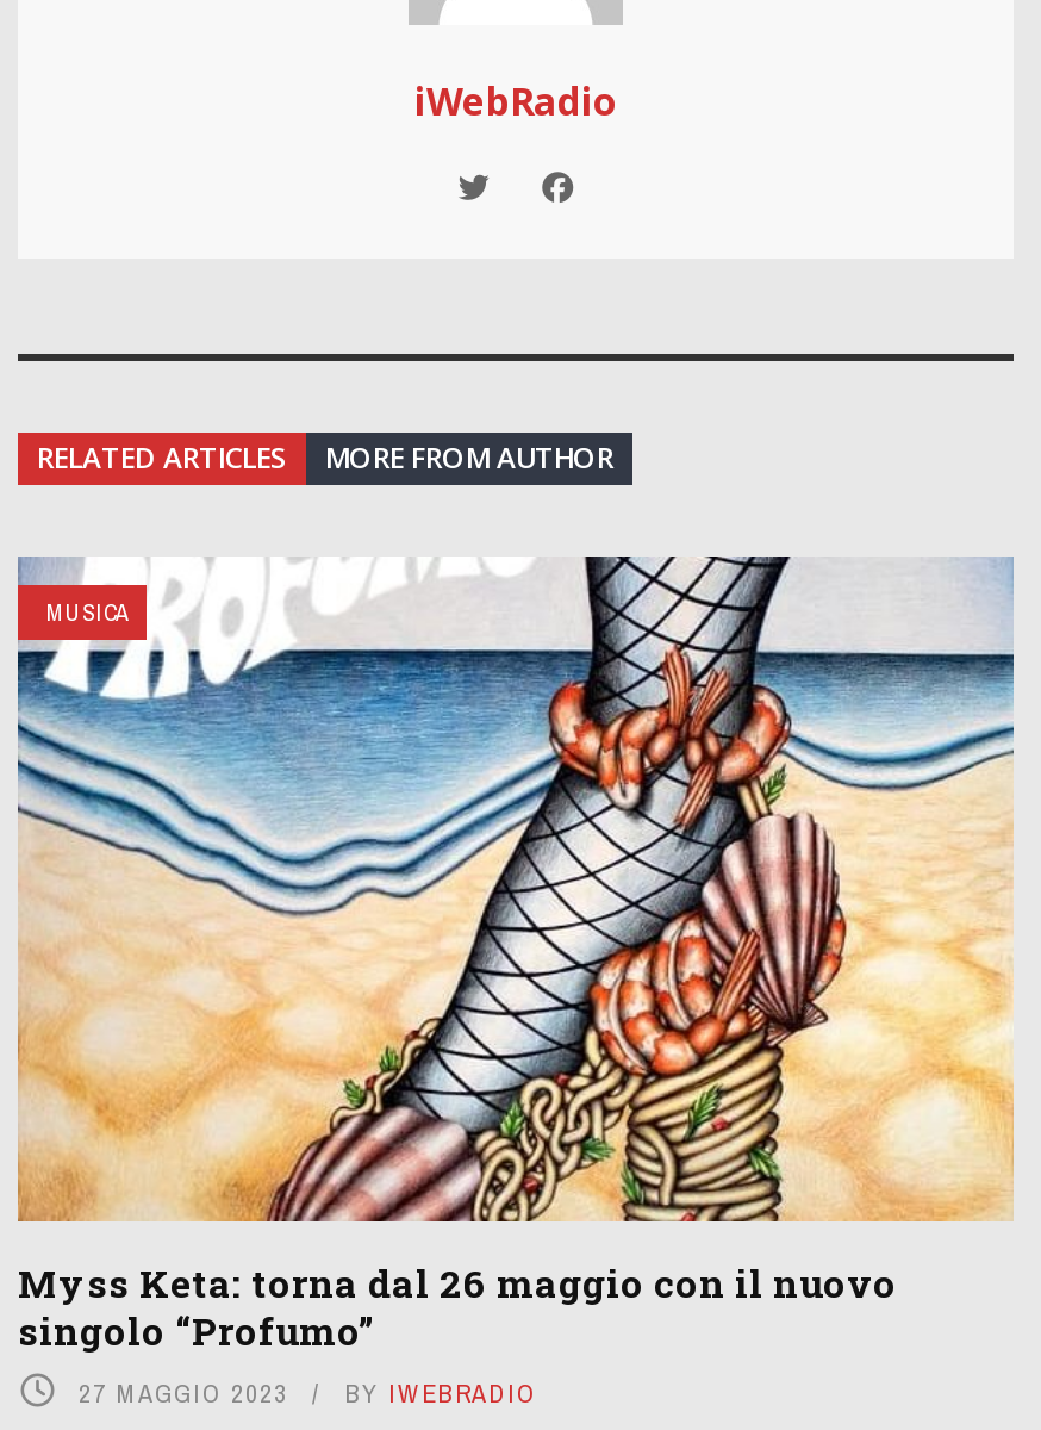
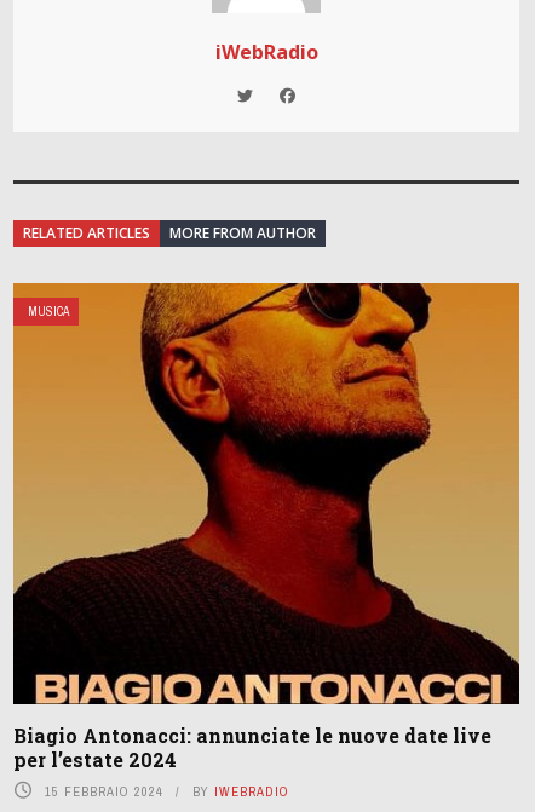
[15,555,1016,1410] [image] | Myss Keta: torna dal 26 maggio con il nuovo | singolo “Profumo” | 27 MAGGIO 2023 -> [12,282,520,800] [image] | Biagio Antonacci: annunciate le nuove date live | per l’estate 2024 | 15 FEBBRAIO 2024

